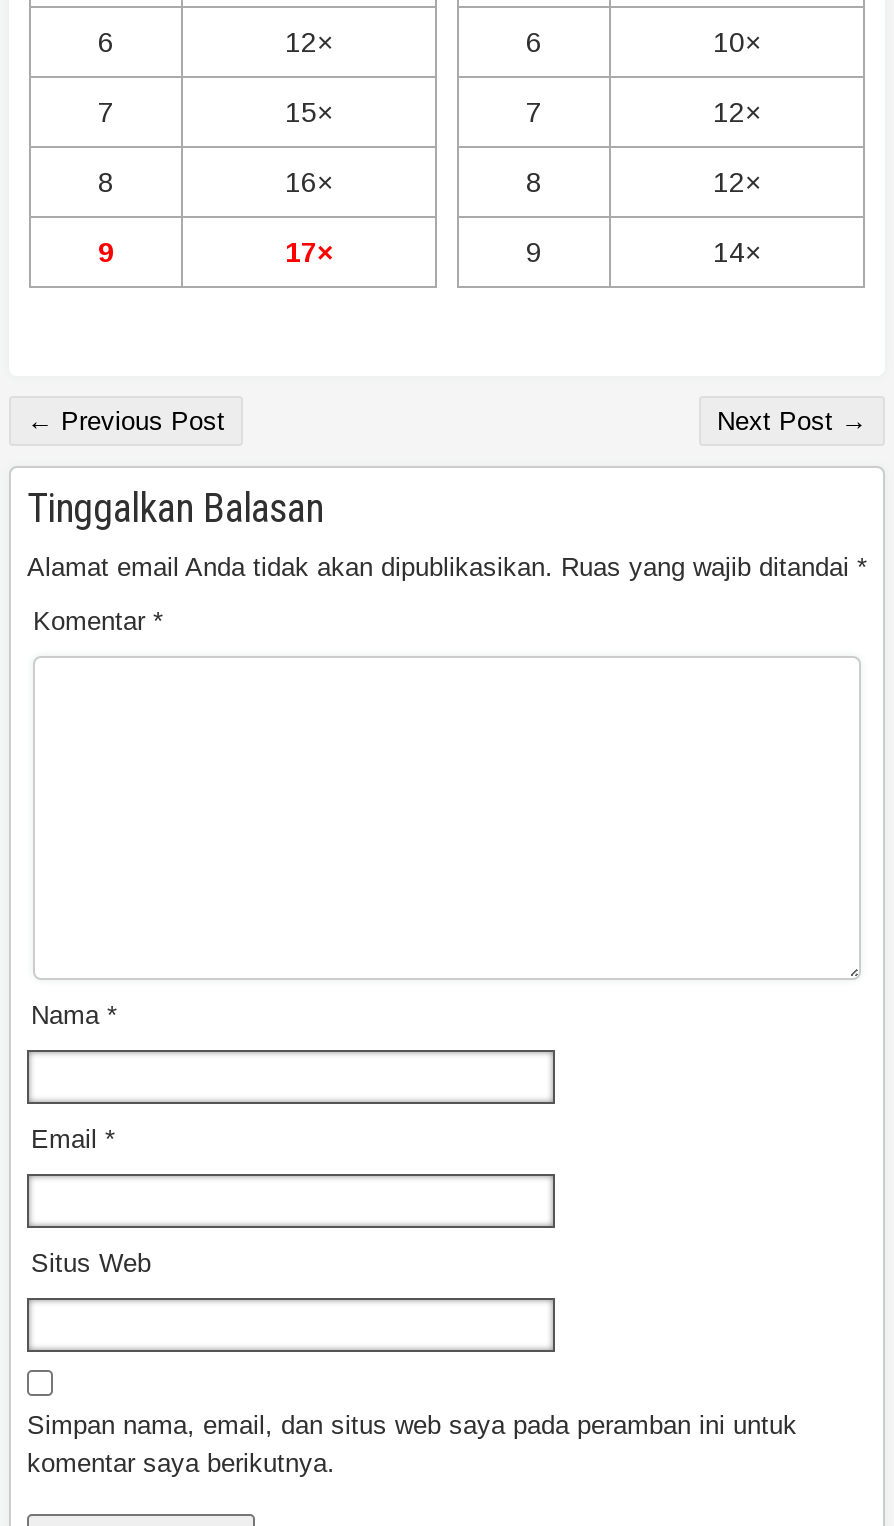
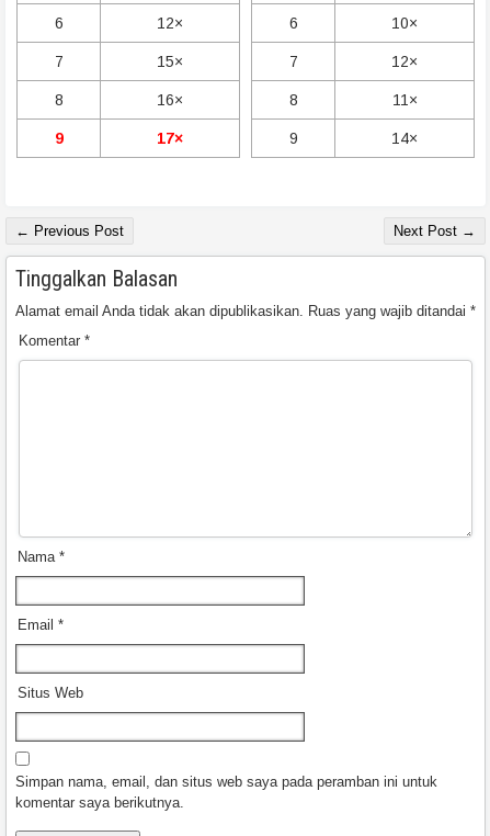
[713,166,761,198] 12× -> [392,91,417,109] 11×

